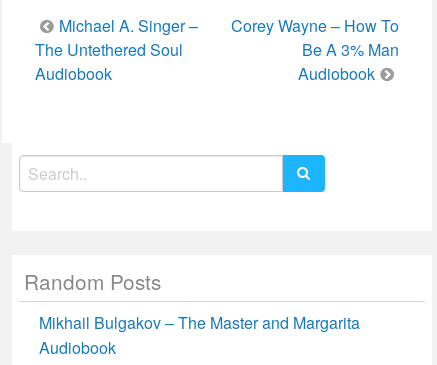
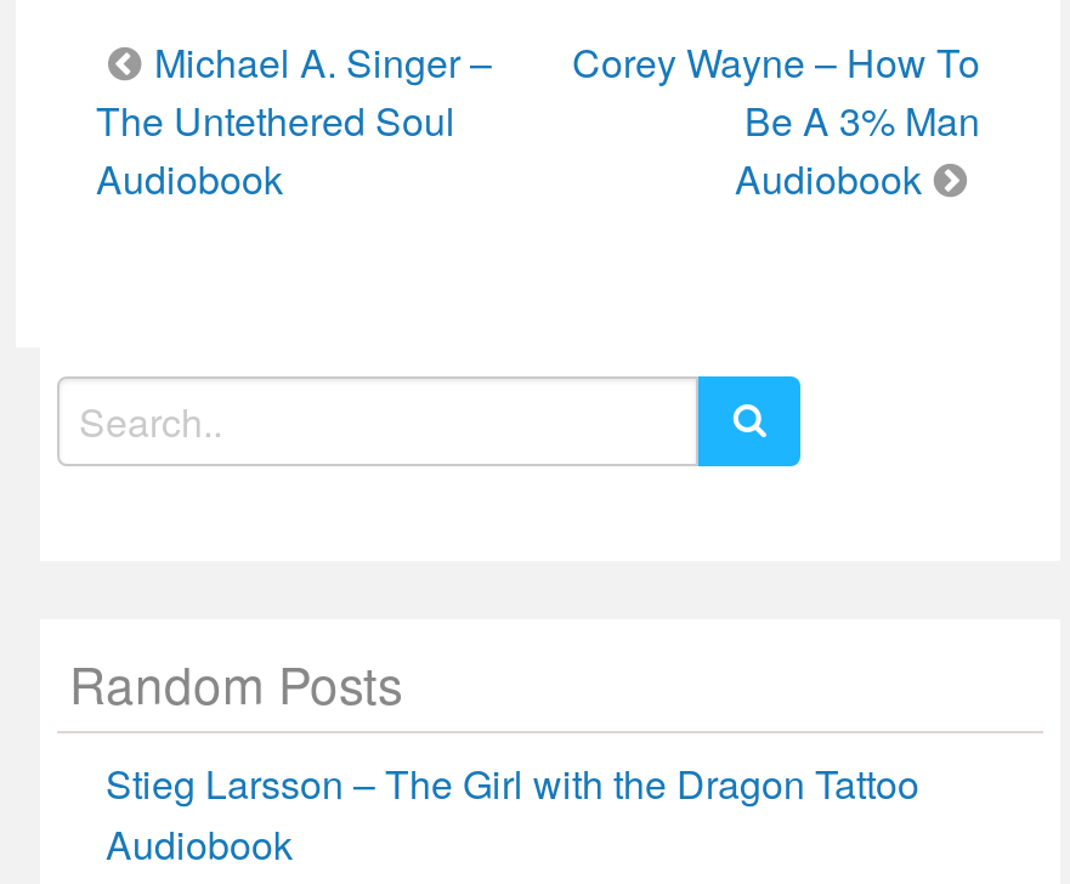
[39,310,360,333] Mikhail Bulgakov – The Master and Margarita -> [106,754,919,810] Stieg Larsson – The Girl with the Dragon Tattoo

